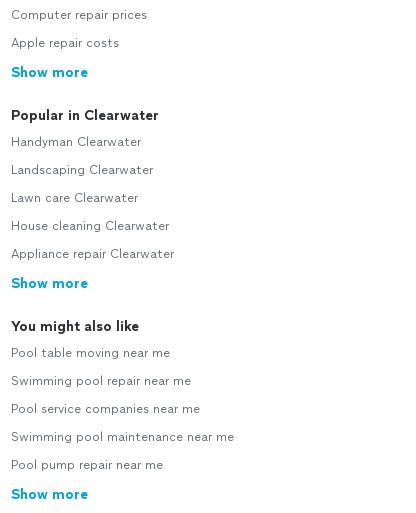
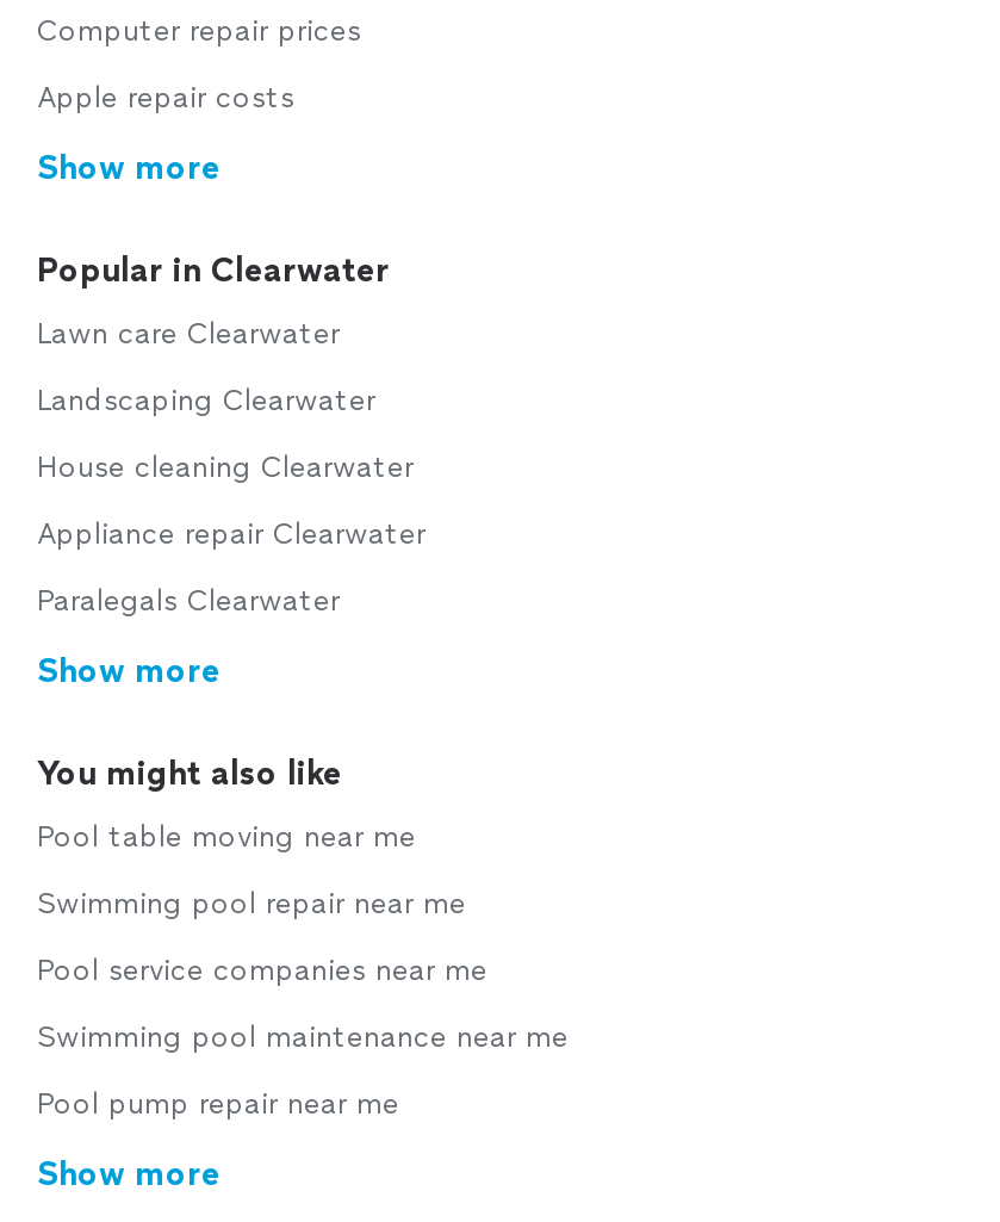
[11,135,141,149] Handyman Clearwater -> none
moved [11,191,138,205] -> [37,317,340,351]: Lawn care Clearwater
moved [11,219,174,261] -> [37,451,426,551]: House cleaning Clearwater | Appliance repair Clearwater
none -> [37,584,340,618] Paralegals Clearwater

